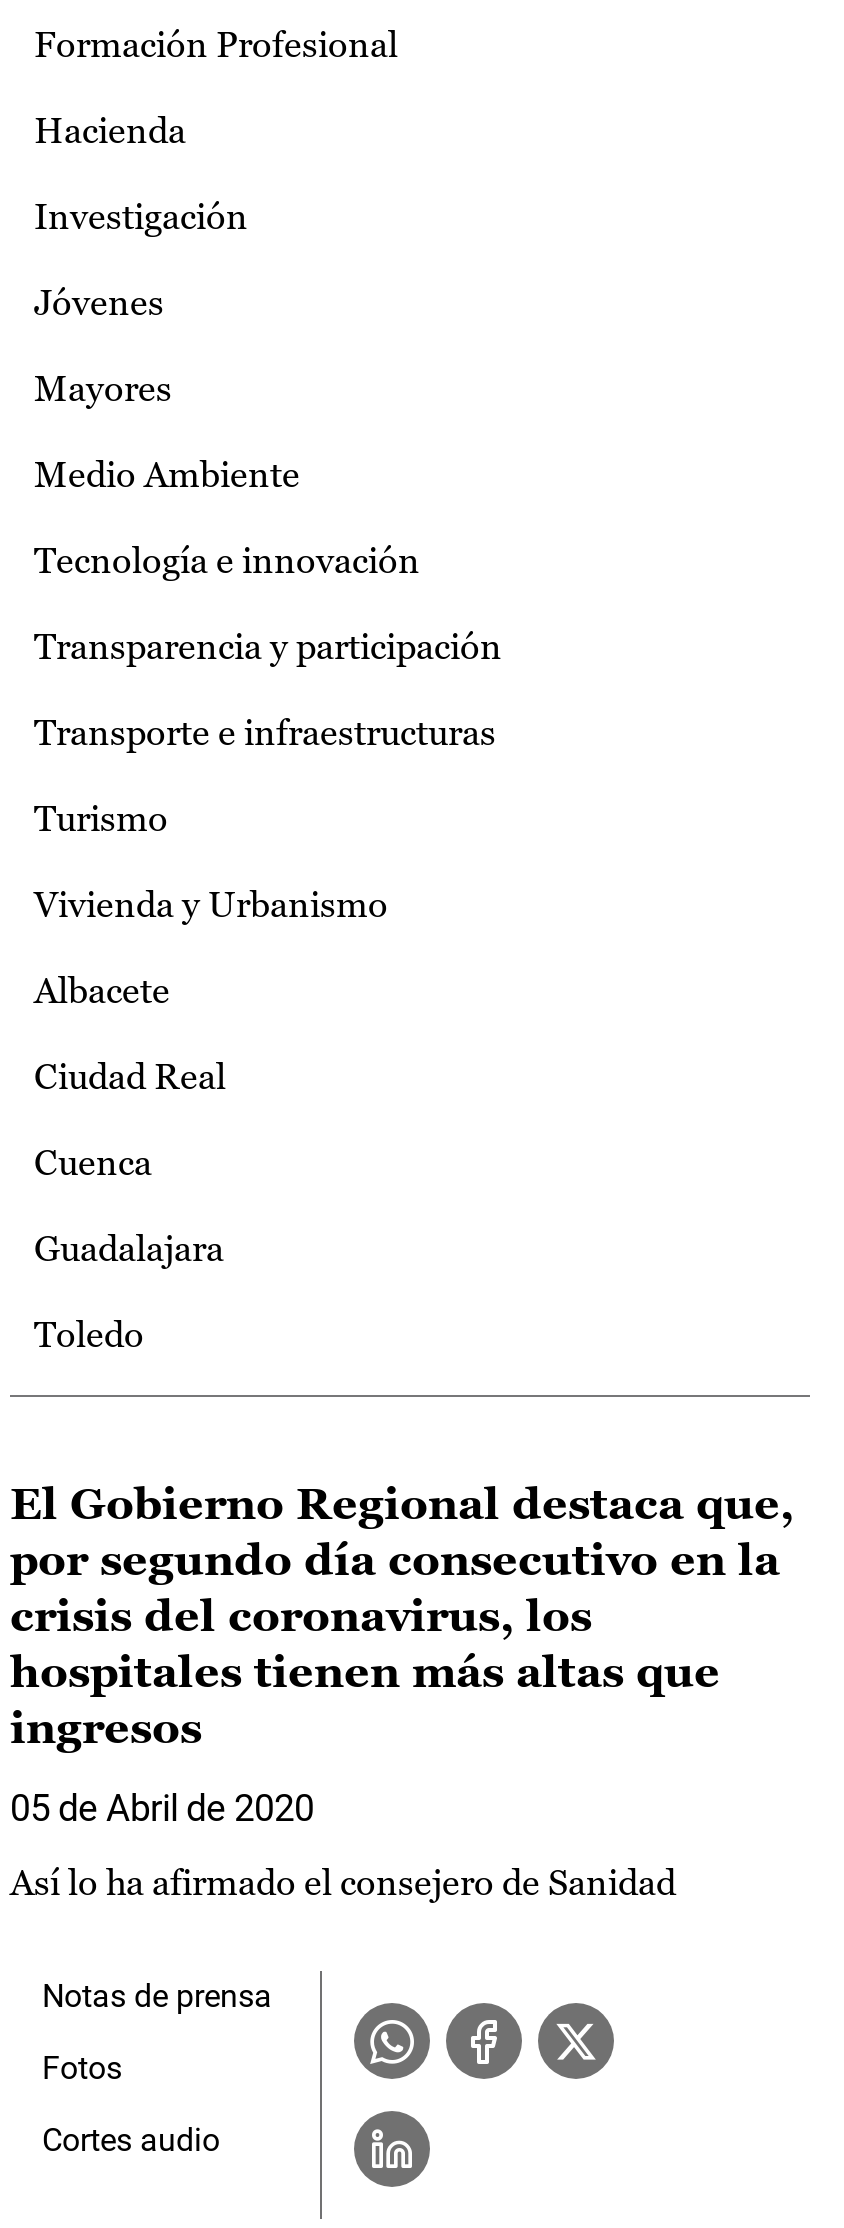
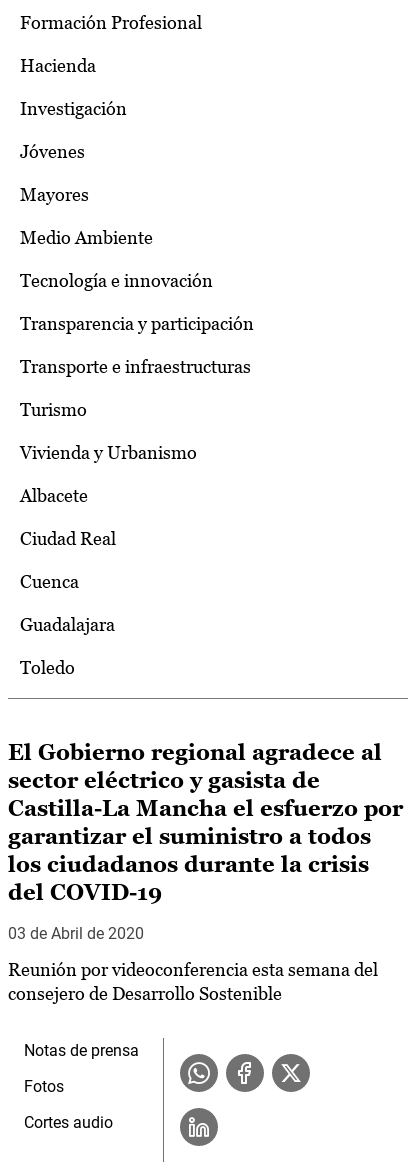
[10,1479,794,1753] El Gobierno Regional destaca que, | por segundo día consecutivo en la | crisis del coronavirus, los | hospitales tienen más altas que | ingresos -> [8,740,403,905] El Gobierno regional agradece al | sector eléctrico y gasista de | Castilla-La Mancha el esfuerzo por | garantizar el suministro a todos | los ciudadanos durante la crisis | del COVID-19
[10,1787,314,1829] 05 de Abril de 2020 -> [8,924,144,943] 03 de Abril de 2020
[10,1861,676,1903] Así lo ha afirmado el consejero de Sanidad -> [8,959,378,1004] Reunión por videoconferencia esta semana del | consejero de Desarrollo Sostenible

